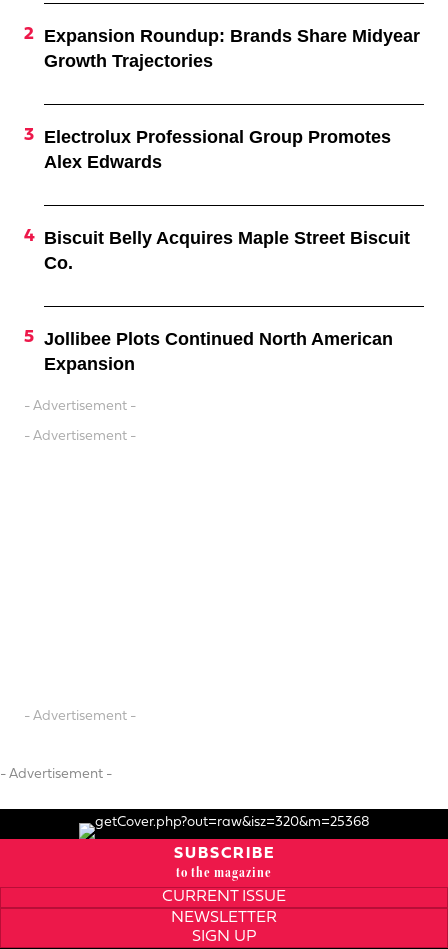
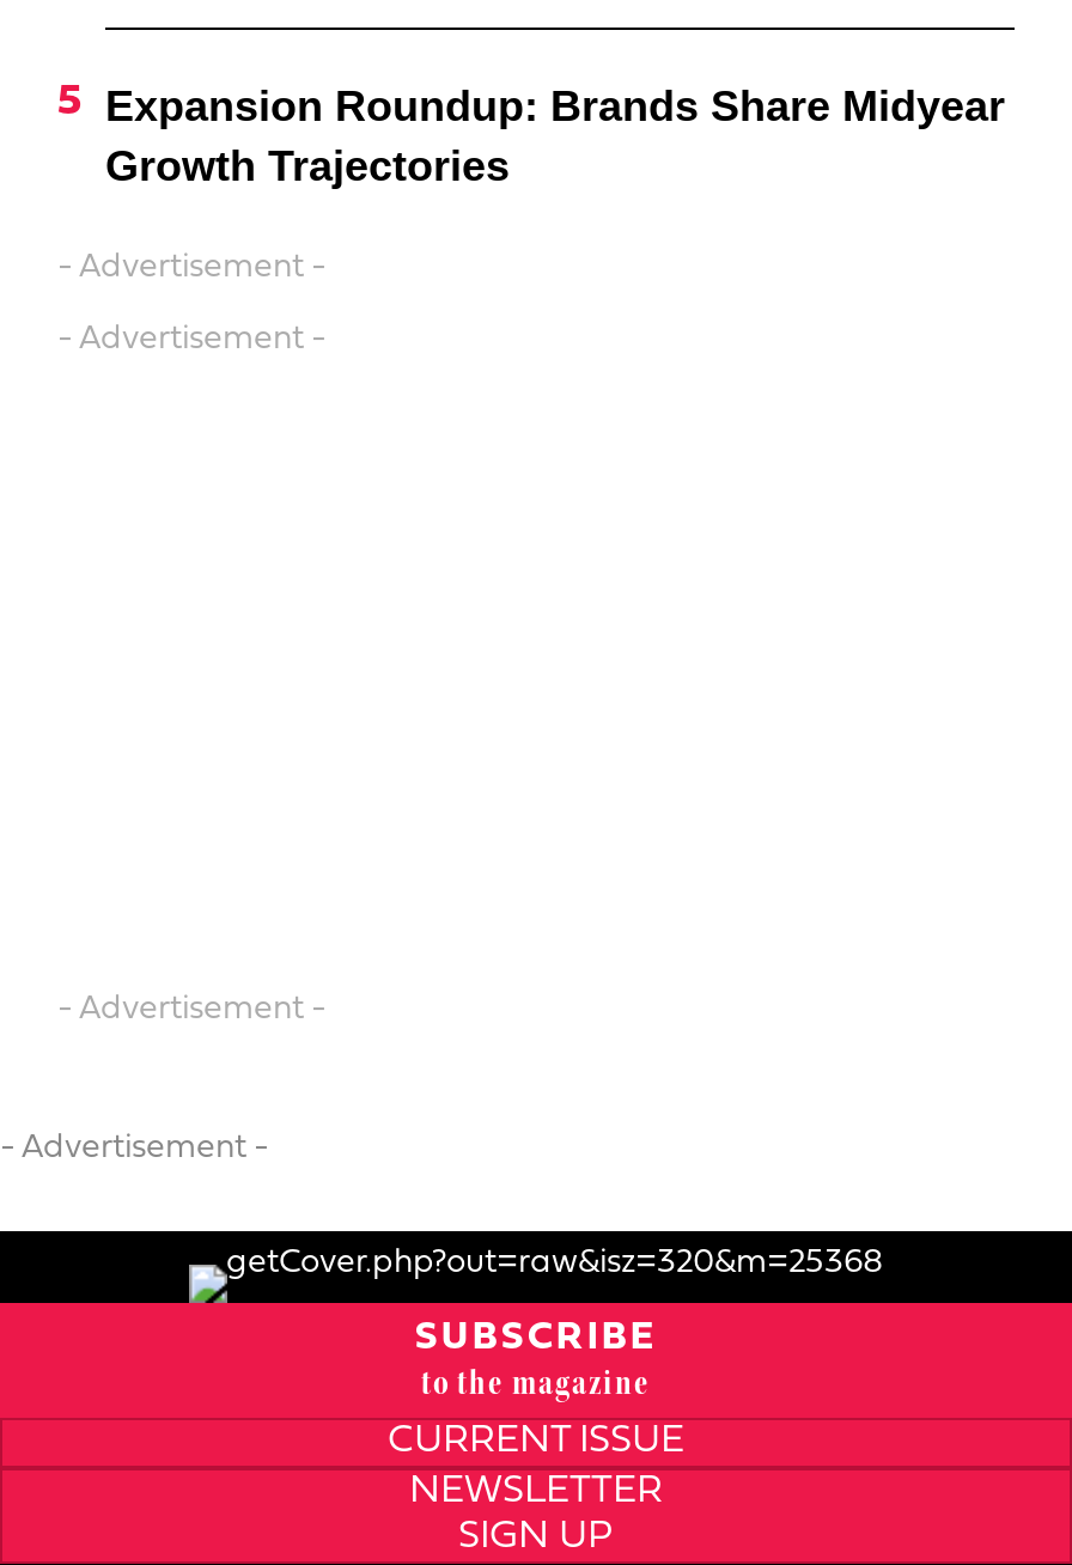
[44,127,391,172] Electrolux Professional Group Promotes | Alex Edwards -> none
[44,228,410,273] Biscuit Belly Acquires Maple Street Biscuit | Co. -> none
[44,329,393,374] Jollibee Plots Continued North American | Expansion -> none

